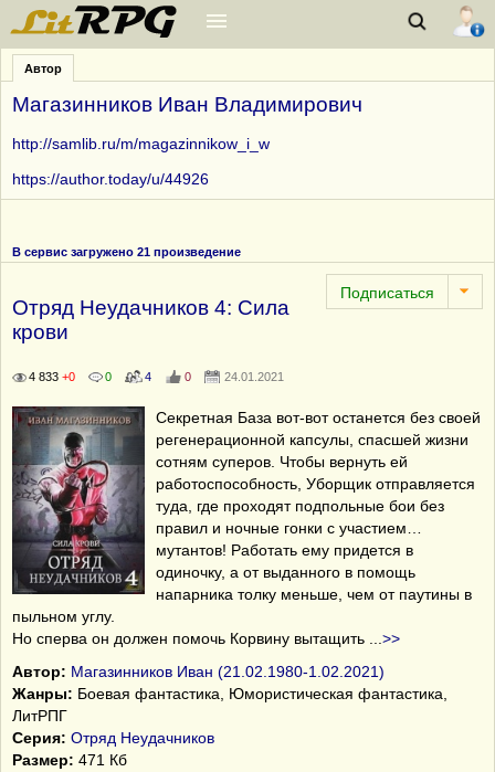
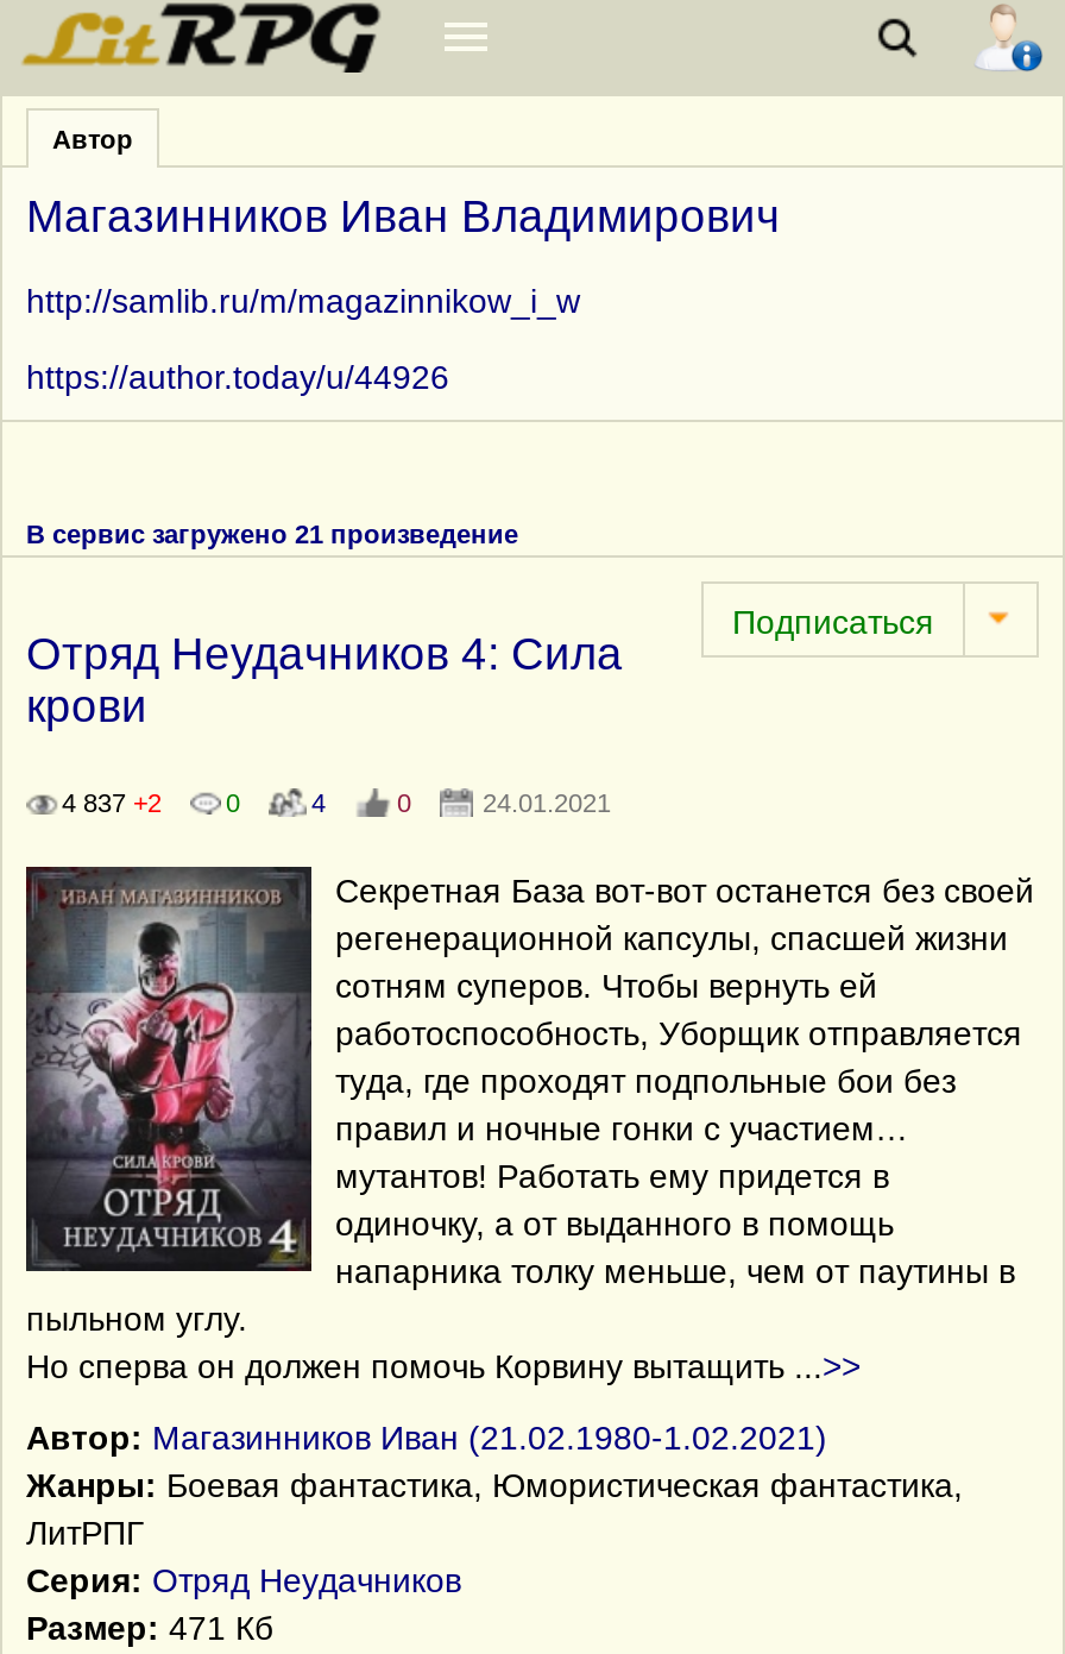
[29,370,75,383] 4 833 +0 -> [62,788,162,817] 4 837 +2

